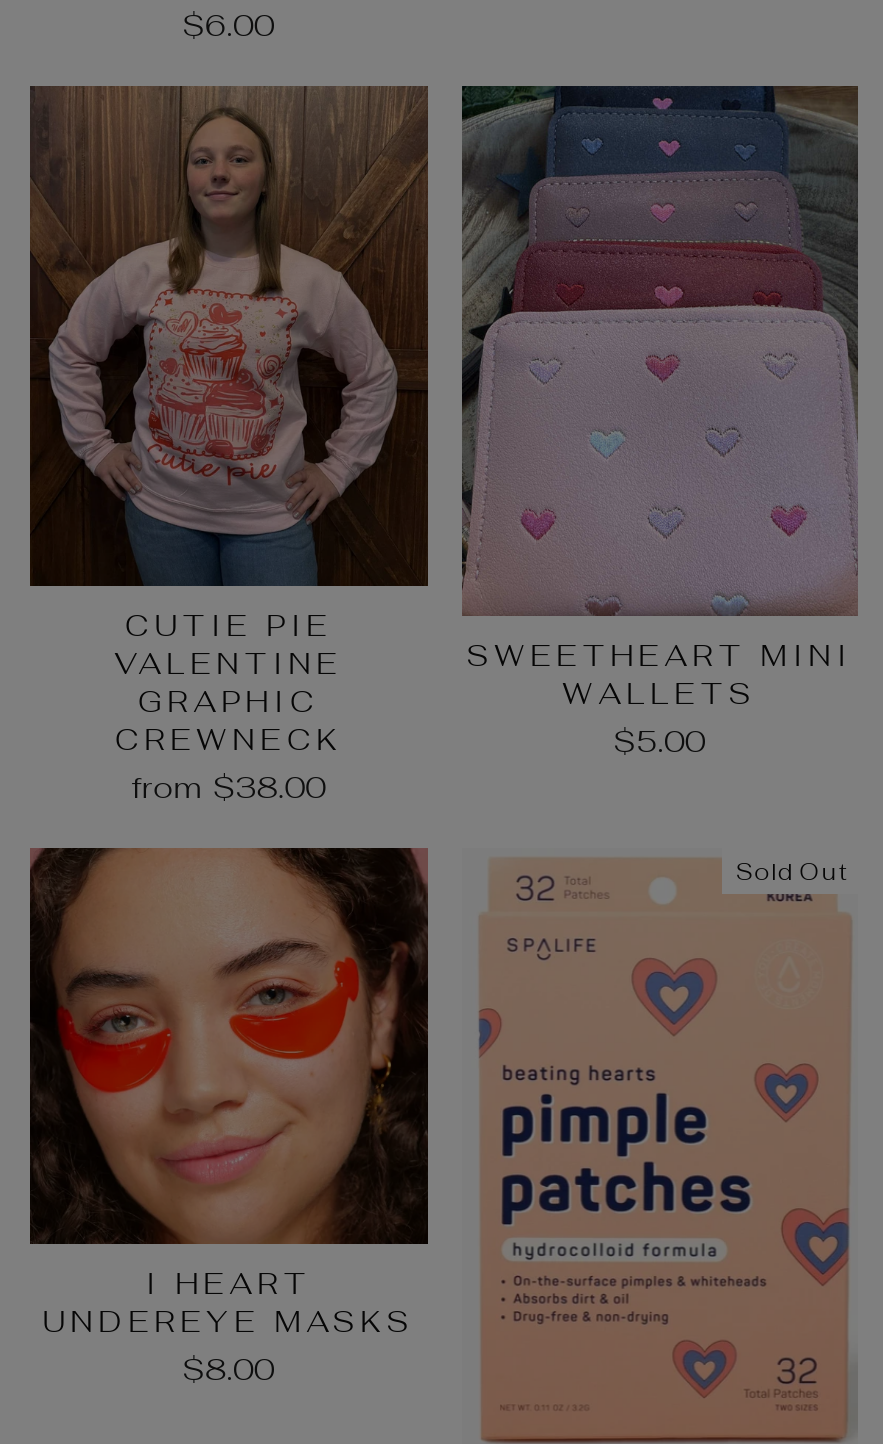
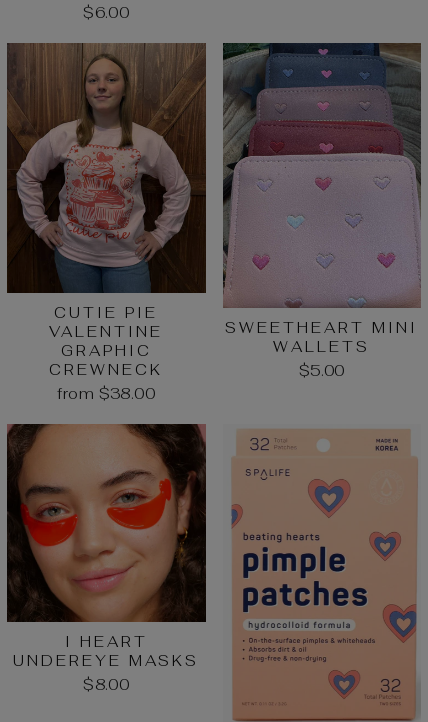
[735,856,848,886] Sold Out -> none

